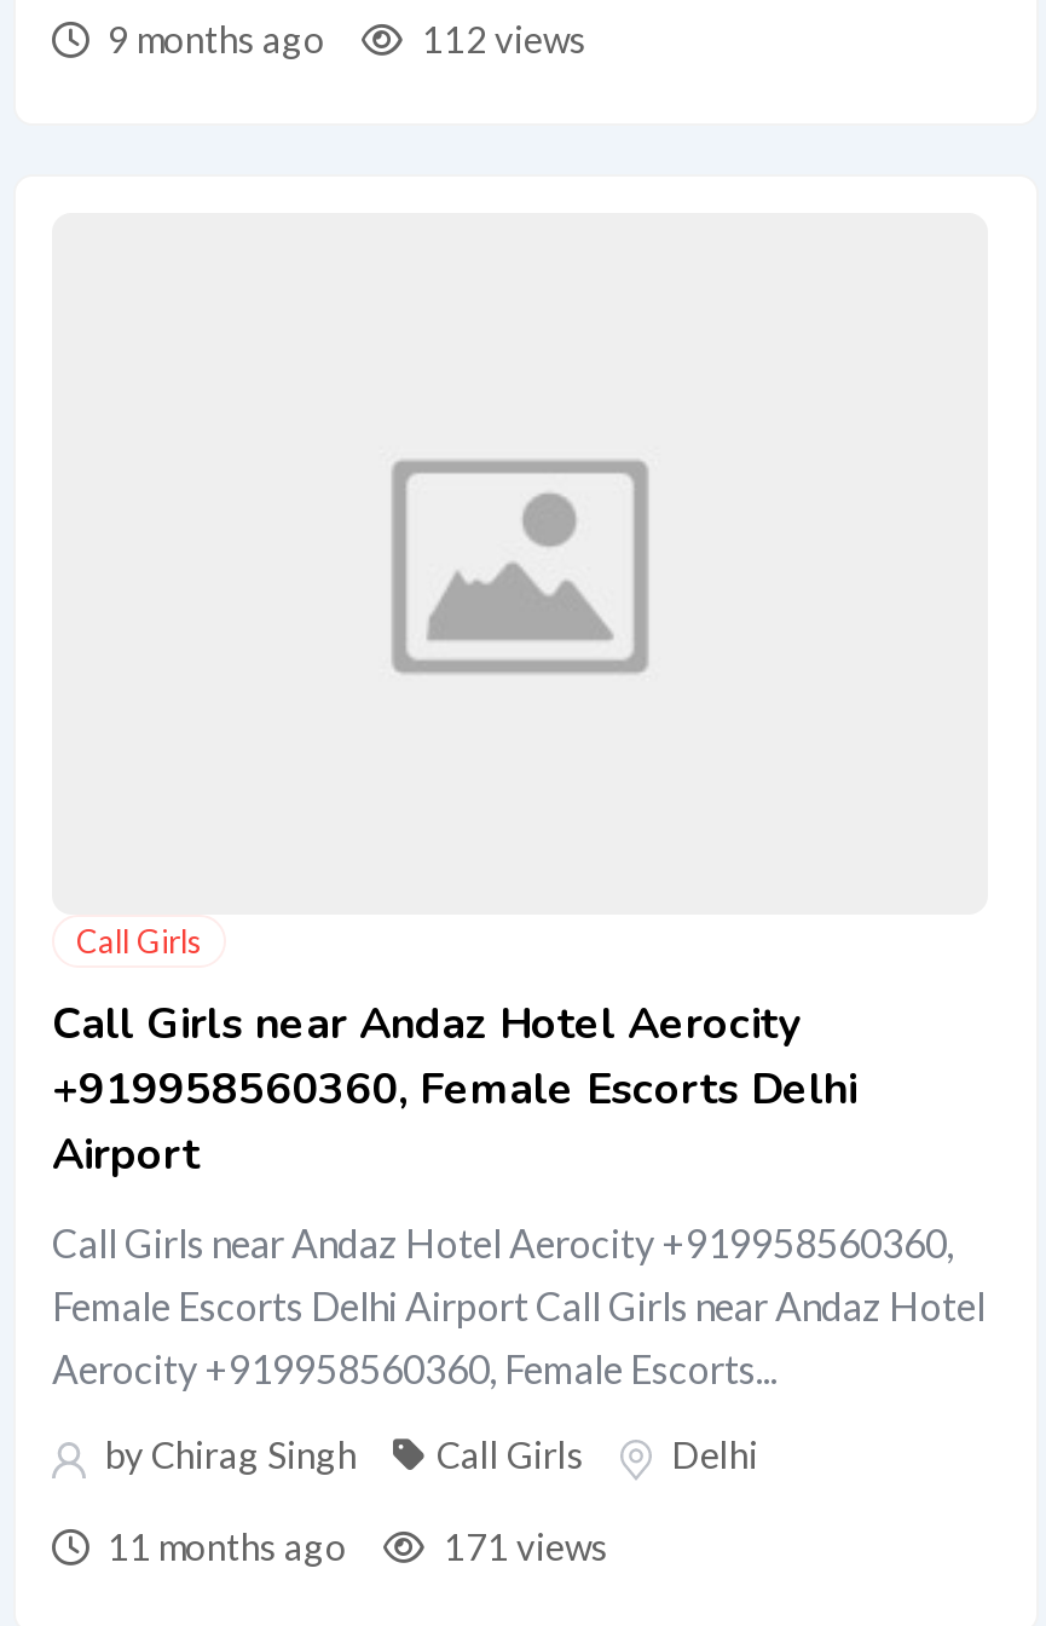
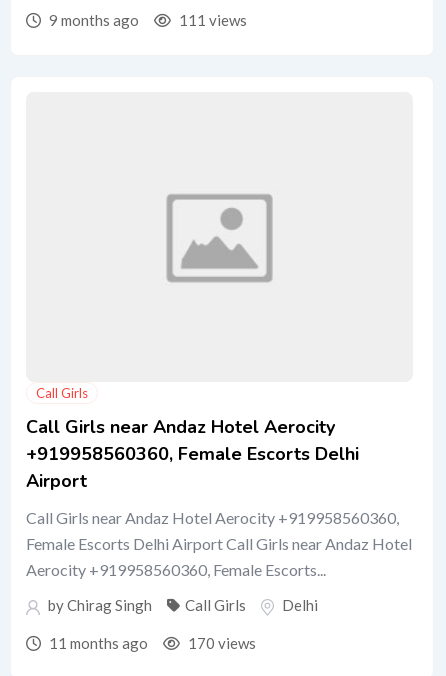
[415,16,586,60] 112 views -> [176,11,247,29] 111 views
[437,1524,608,1567] 171 views -> [185,634,256,652] 170 views

